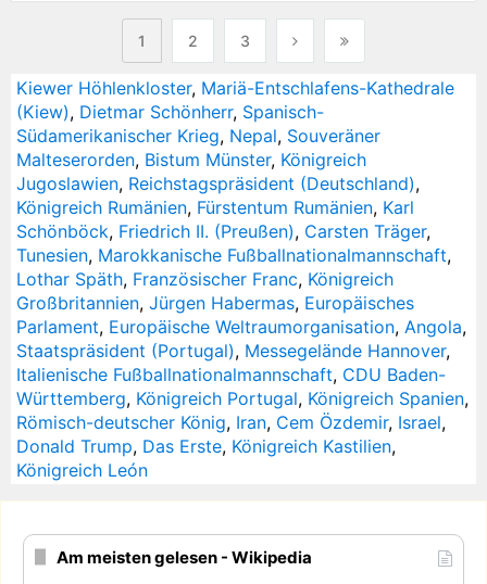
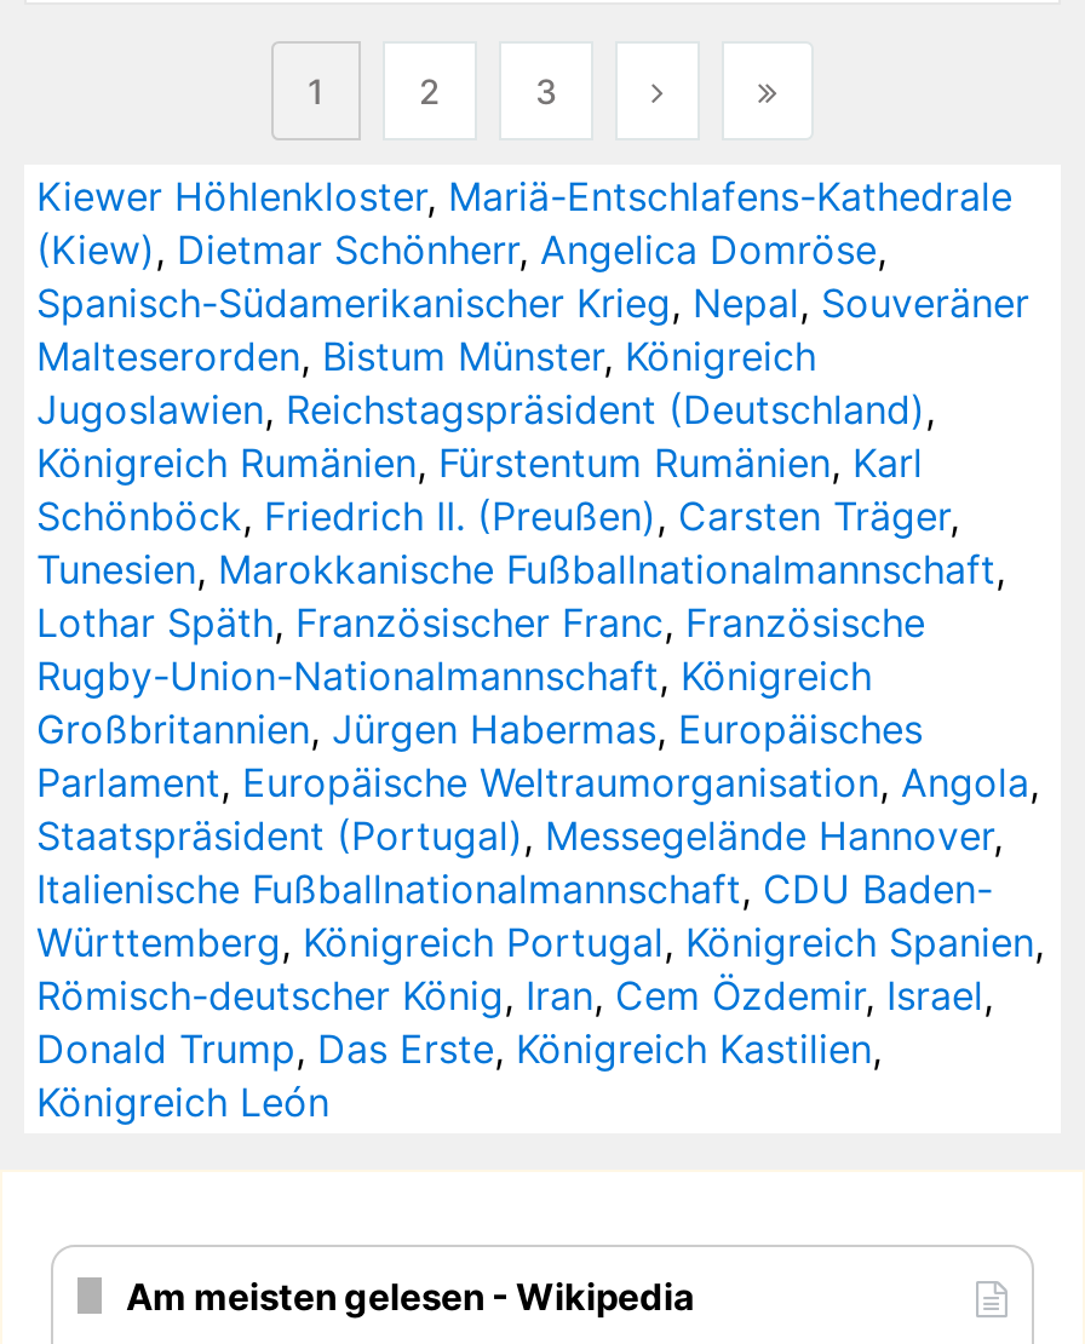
[16,101,380,146] (Kiew), Dietmar Schönherr, Spanisch- | Südamerikanischer Krieg, Nepal, Souveräner -> [36,225,1029,327] (Kiew), Dietmar Schönherr, Angelica Domröse, | Spanisch-Südamerikanischer Krieg, Nepal, Souveräner
[16,268,394,290] Lothar Späth, Französischer Franc, Königreich -> [36,598,925,700] Lothar Späth, Französischer Franc, Französische | Rugby-Union-Nationalmannschaft, Königreich

